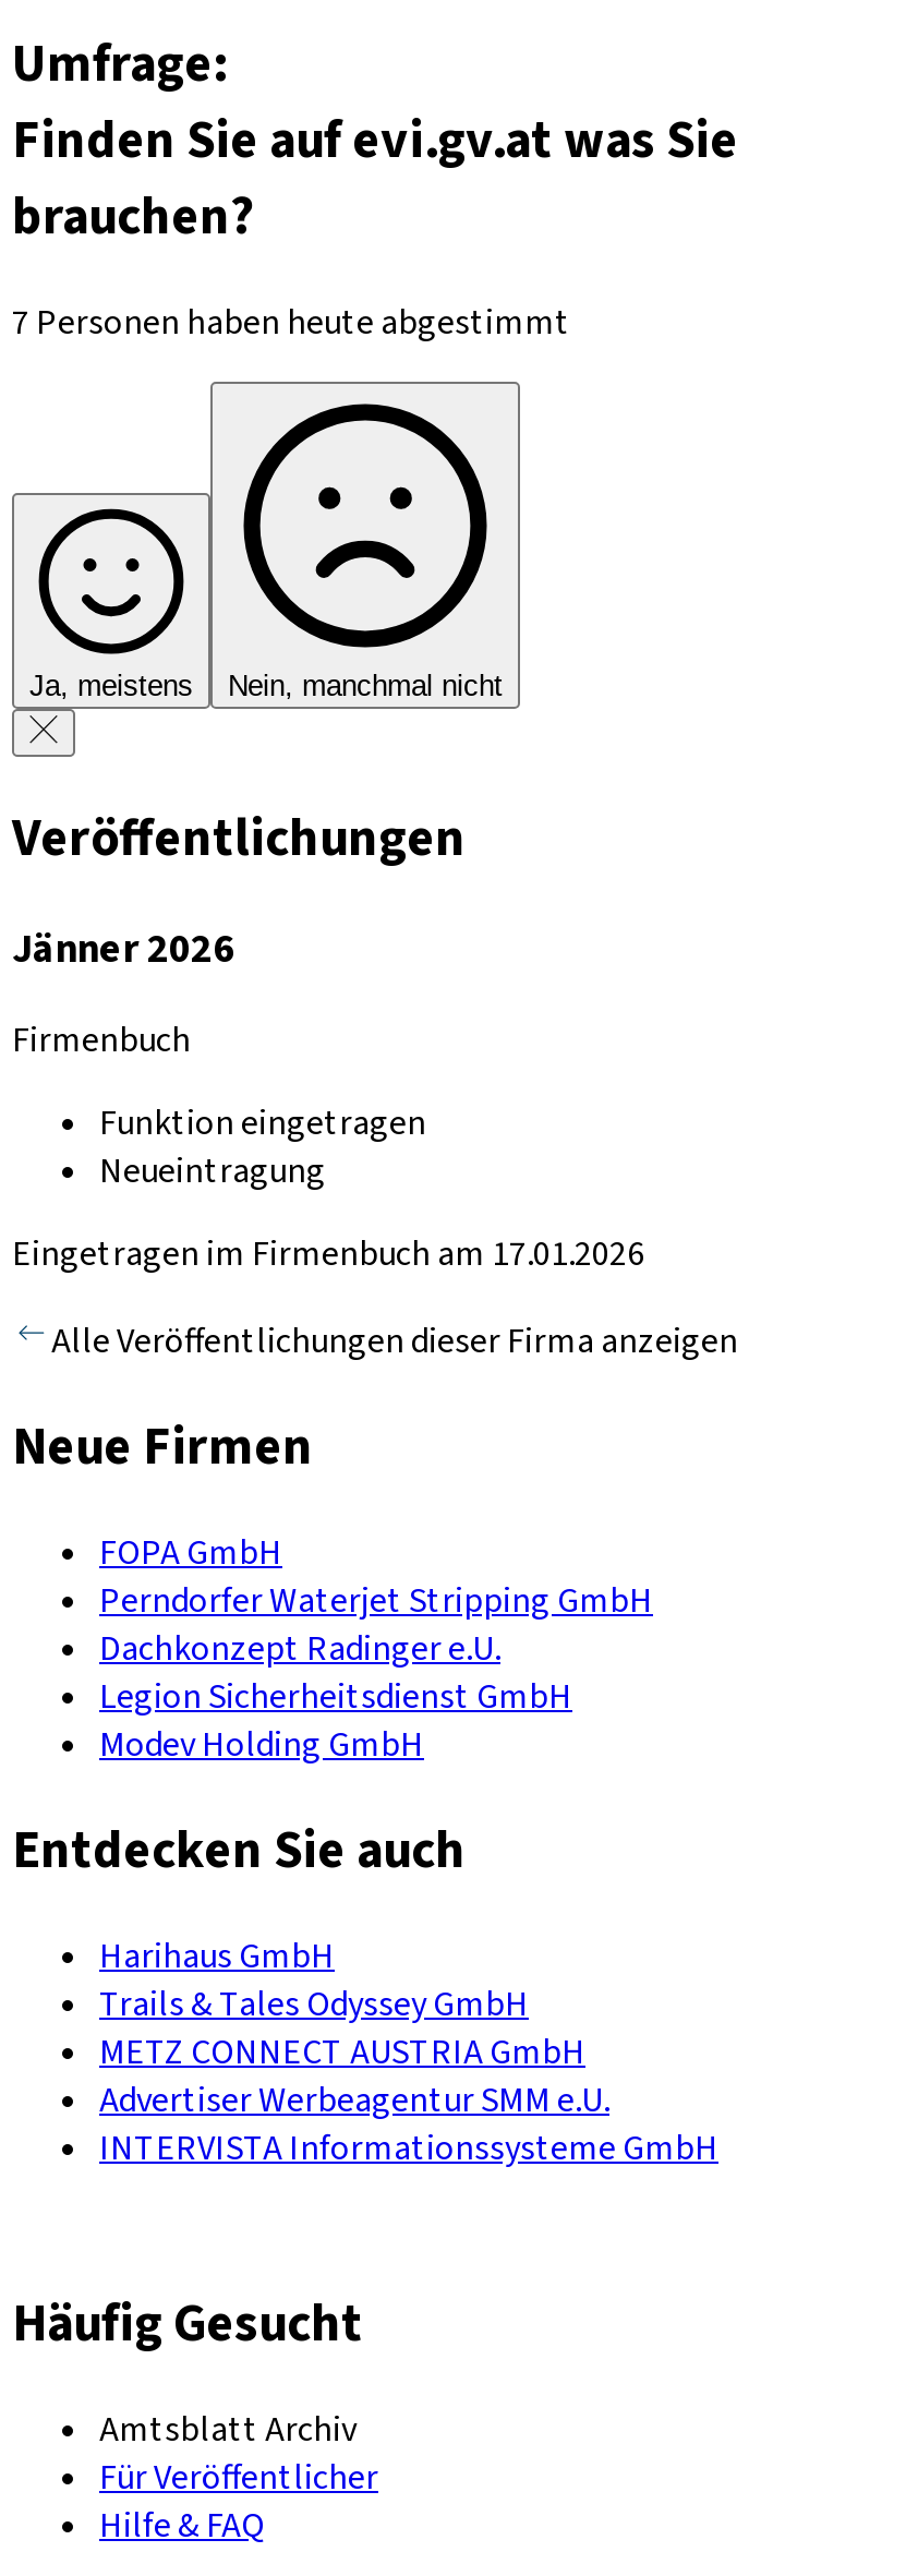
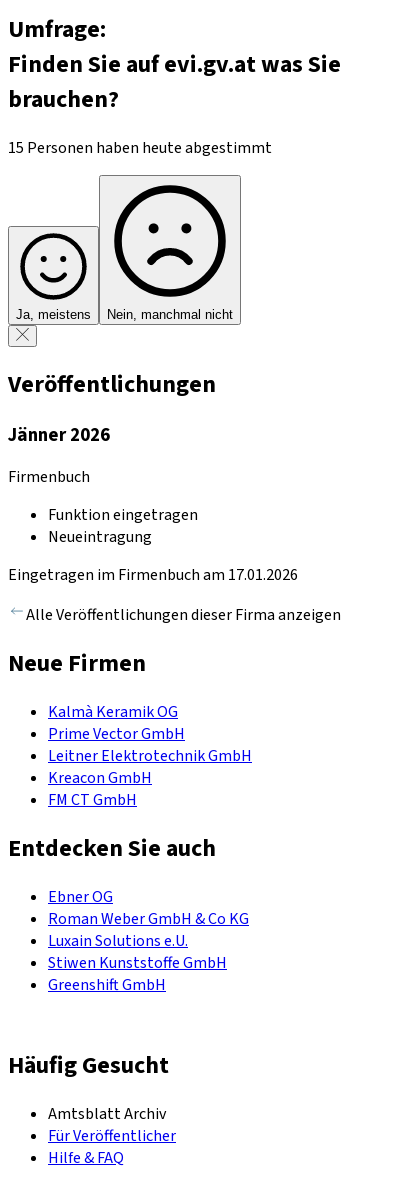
[12,298,570,346] 7 Personen haben heute abgestimmt -> [8,136,272,158] 15 Personen haben heute abgestimmt
[99,1529,653,1769] FOPA GmbH | Perndorfer Waterjet Stripping GmbH | Dachkonzept Radinger e.U. | Legion Sicherheitsdienst GmbH | Modev Holding GmbH -> [48,701,252,811] Kalmà Keramik OG | Prime Vector GmbH | Leitner Elektrotechnik GmbH | Kreacon GmbH | FM CT GmbH
[99,1933,718,2172] Harihaus GmbH | Trails & Tales Odyssey GmbH | METZ CONNECT AUSTRIA GmbH | Advertiser Werbeagentur SMM e.U. | INTERVISTA Informationssysteme GmbH -> [48,886,249,996] Ebner OG | Roman Weber GmbH & Co KG | Luxain Solutions e.U. | Stiwen Kunststoffe GmbH | Greenshift GmbH

